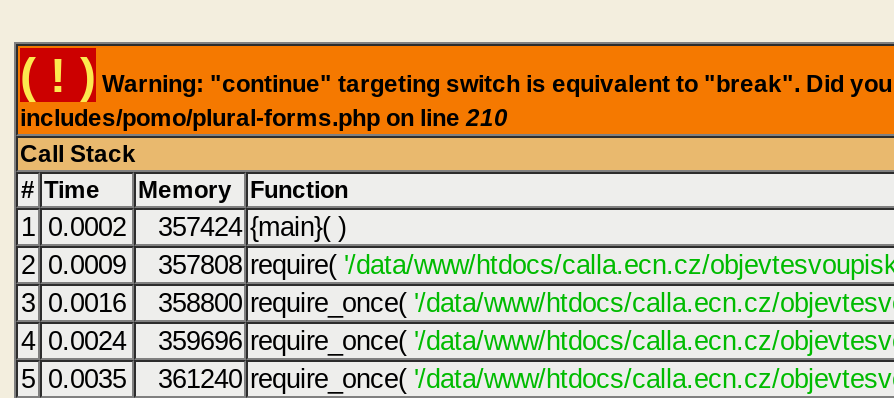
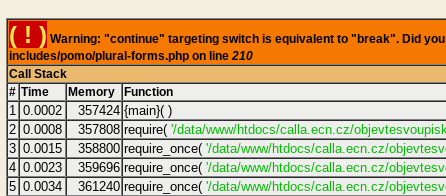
[21,250,126,280] 2 0.0009 -> [9,122,62,137] 2 0.0008
[21,288,126,318] 3 0.0016 -> [9,141,62,156] 3 0.0015
[21,326,126,356] 4 0.0024 -> [9,160,62,175] 4 0.0023
[21,364,126,394] 5 0.0035 -> [9,179,62,194] 5 0.0034

